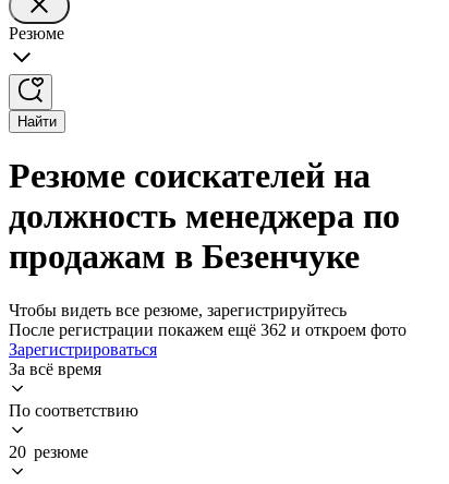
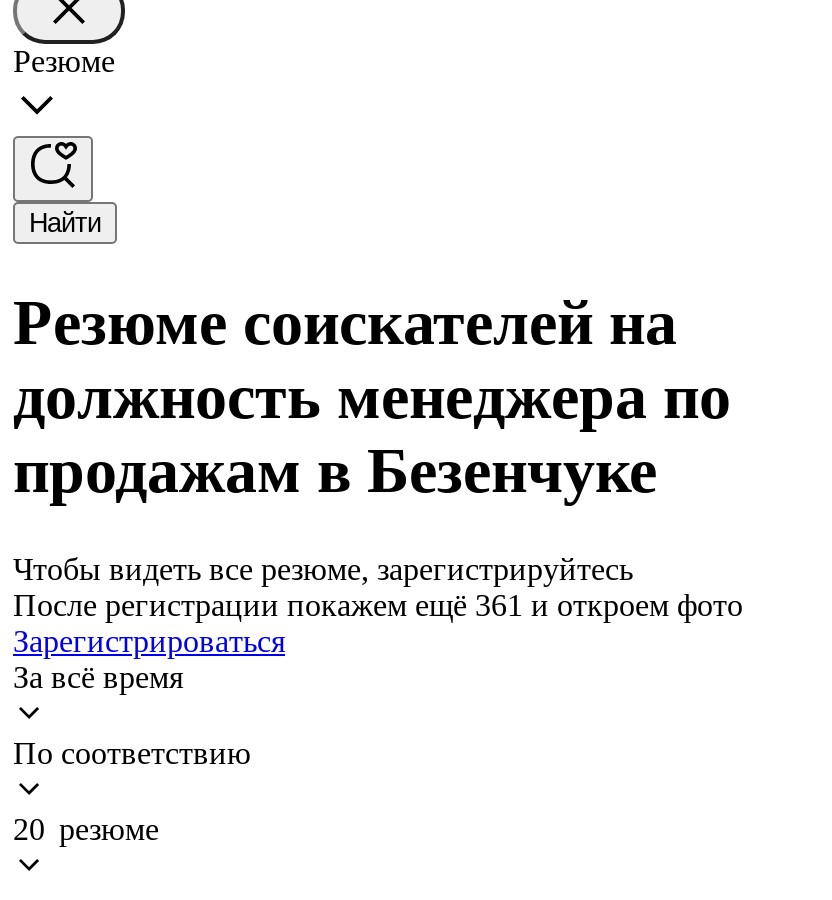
[9,320,406,339] После регистрации покажем ещё 362 и откроем фото -> [13,588,743,622] После регистрации покажем ещё 361 и откроем фото

